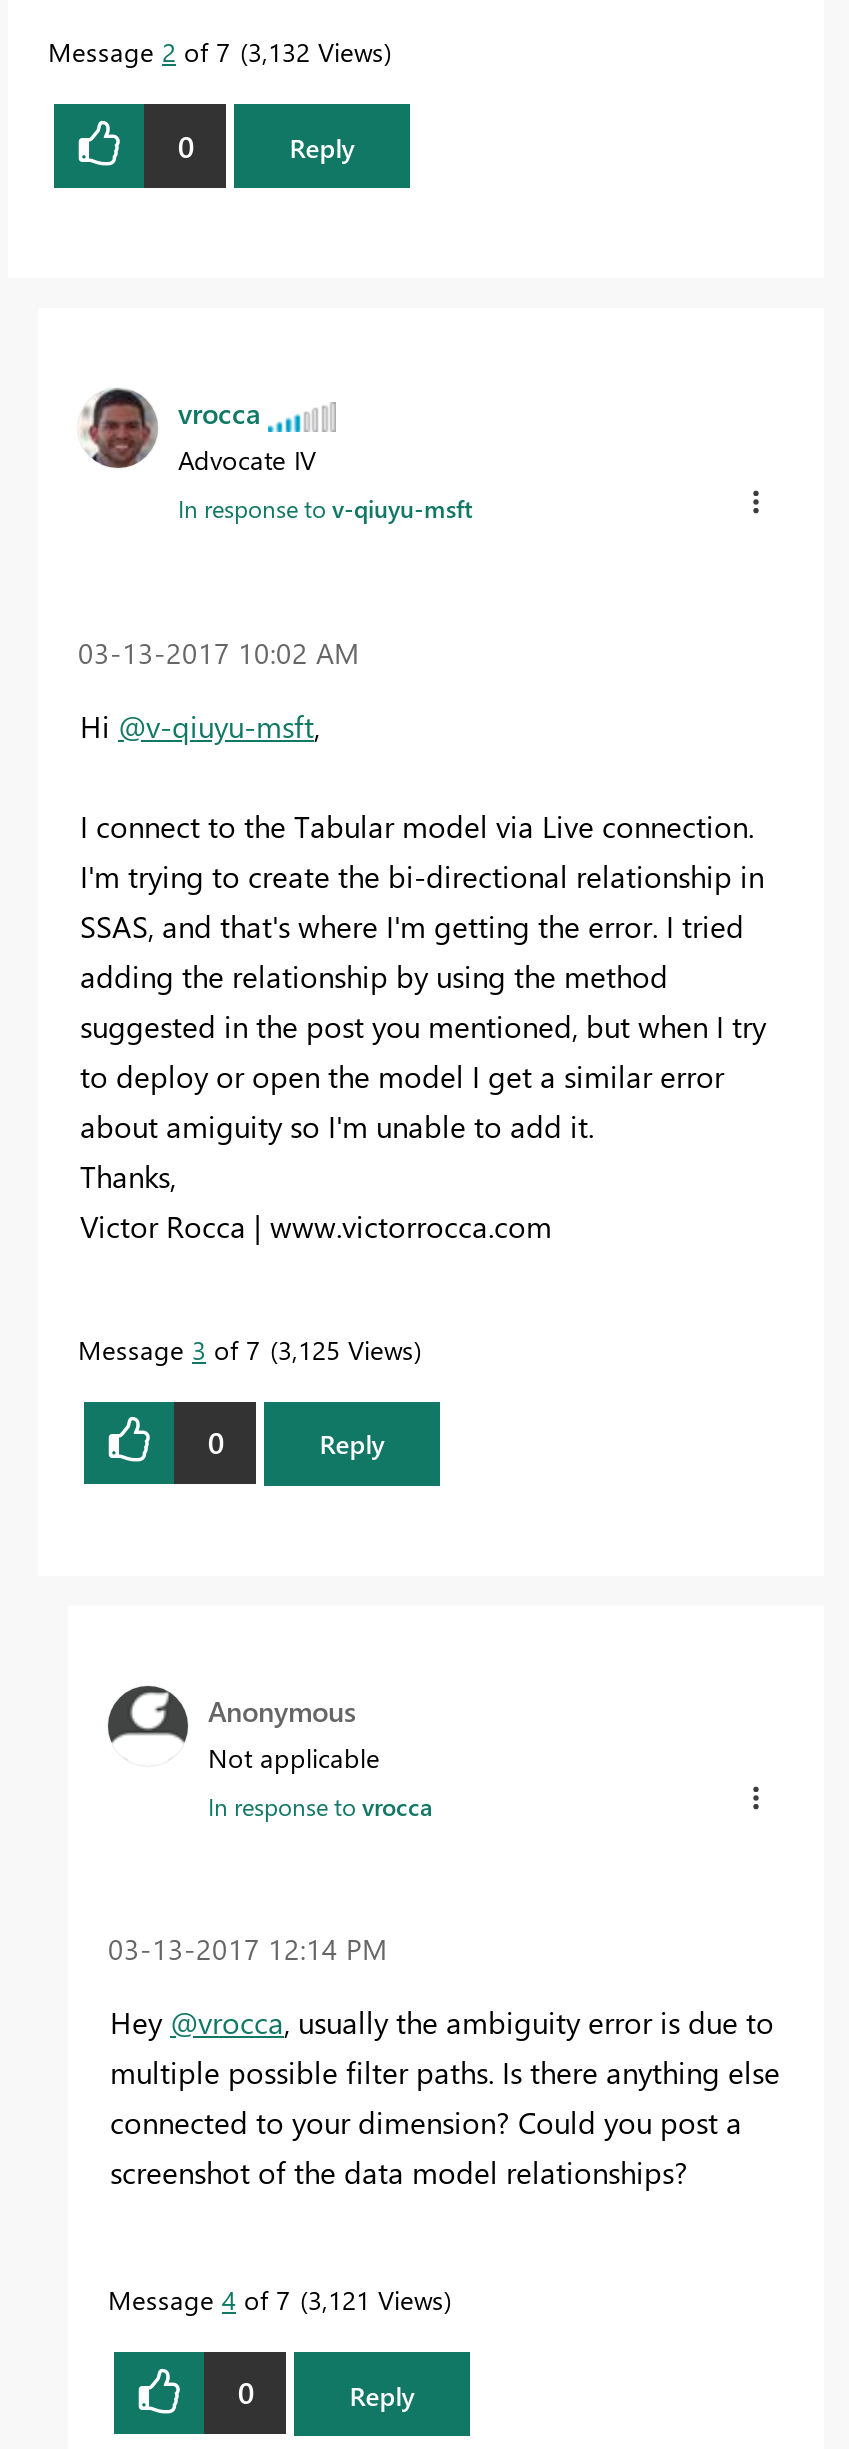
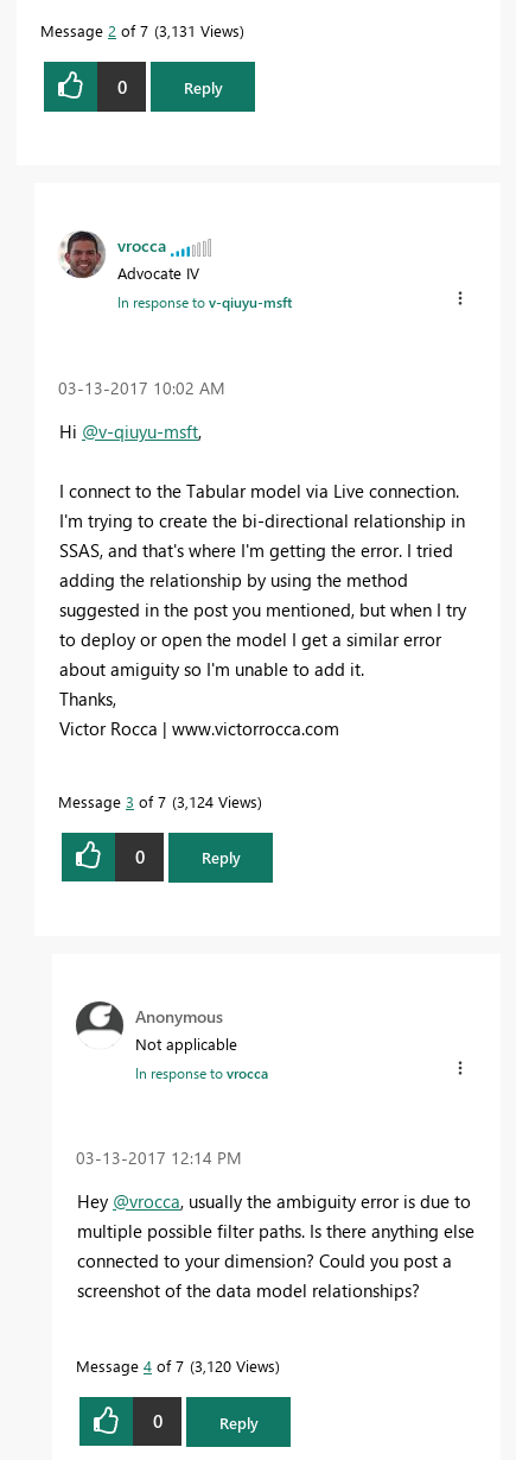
[48,34,384,68] Message 2 of 7 3,132 Views -> [40,20,240,41] Message 2 of 7 3,131 Views
[78,1331,414,1365] Message 3 of 7 3,125 Views -> [58,791,257,811] Message 3 of 7 3,124 Views
[108,2282,444,2316] Message 4 of 7 3,121 Views -> [76,1355,275,1376] Message 4 of 7 3,120 Views

